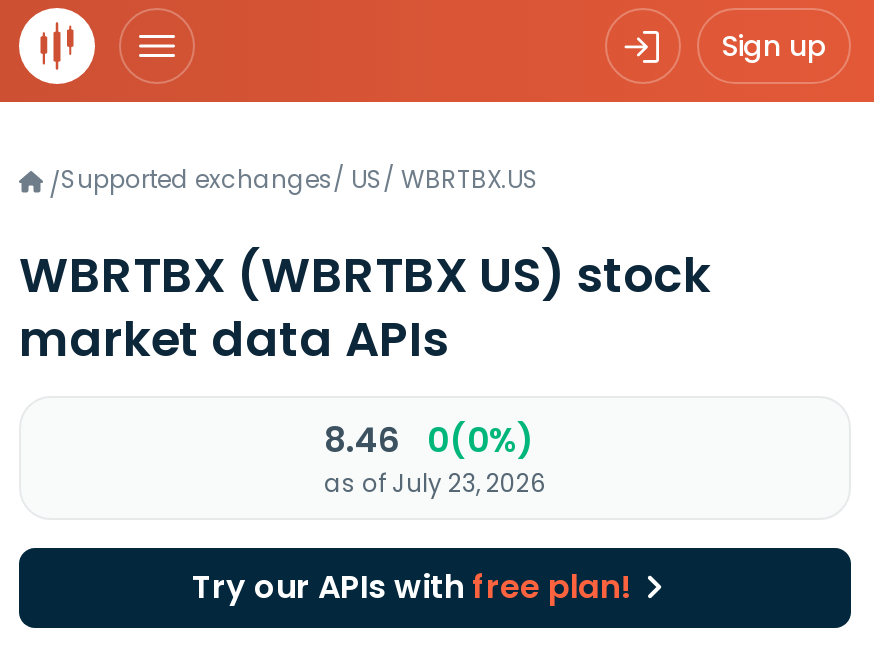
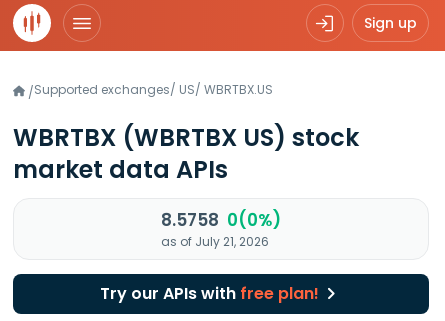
[324,416,535,464] 8.46 0(0%) -> [161,208,281,232] 8.5758 0(0%)
[324,466,546,500] as of July 23, 2026 -> [161,233,269,250] as of July 21, 2026

